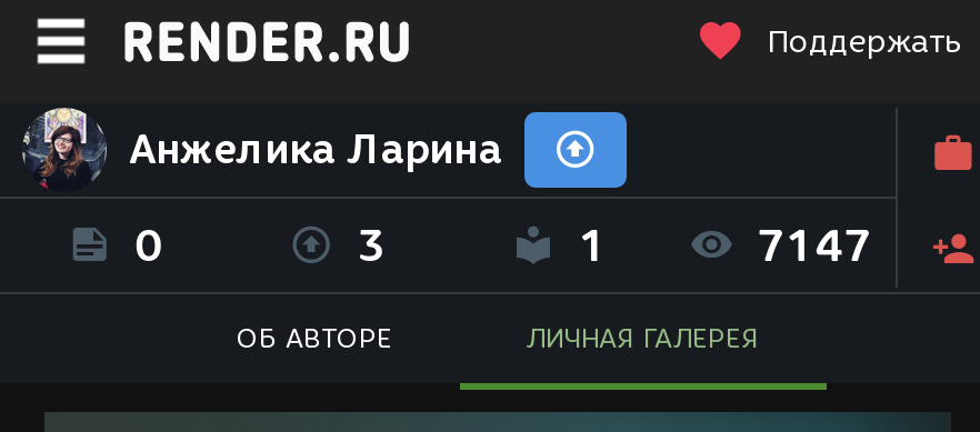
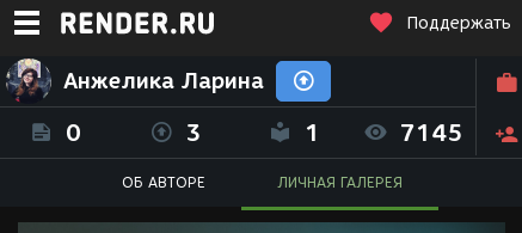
[756,219,872,272] 7147 -> [401,118,463,147] 7145

